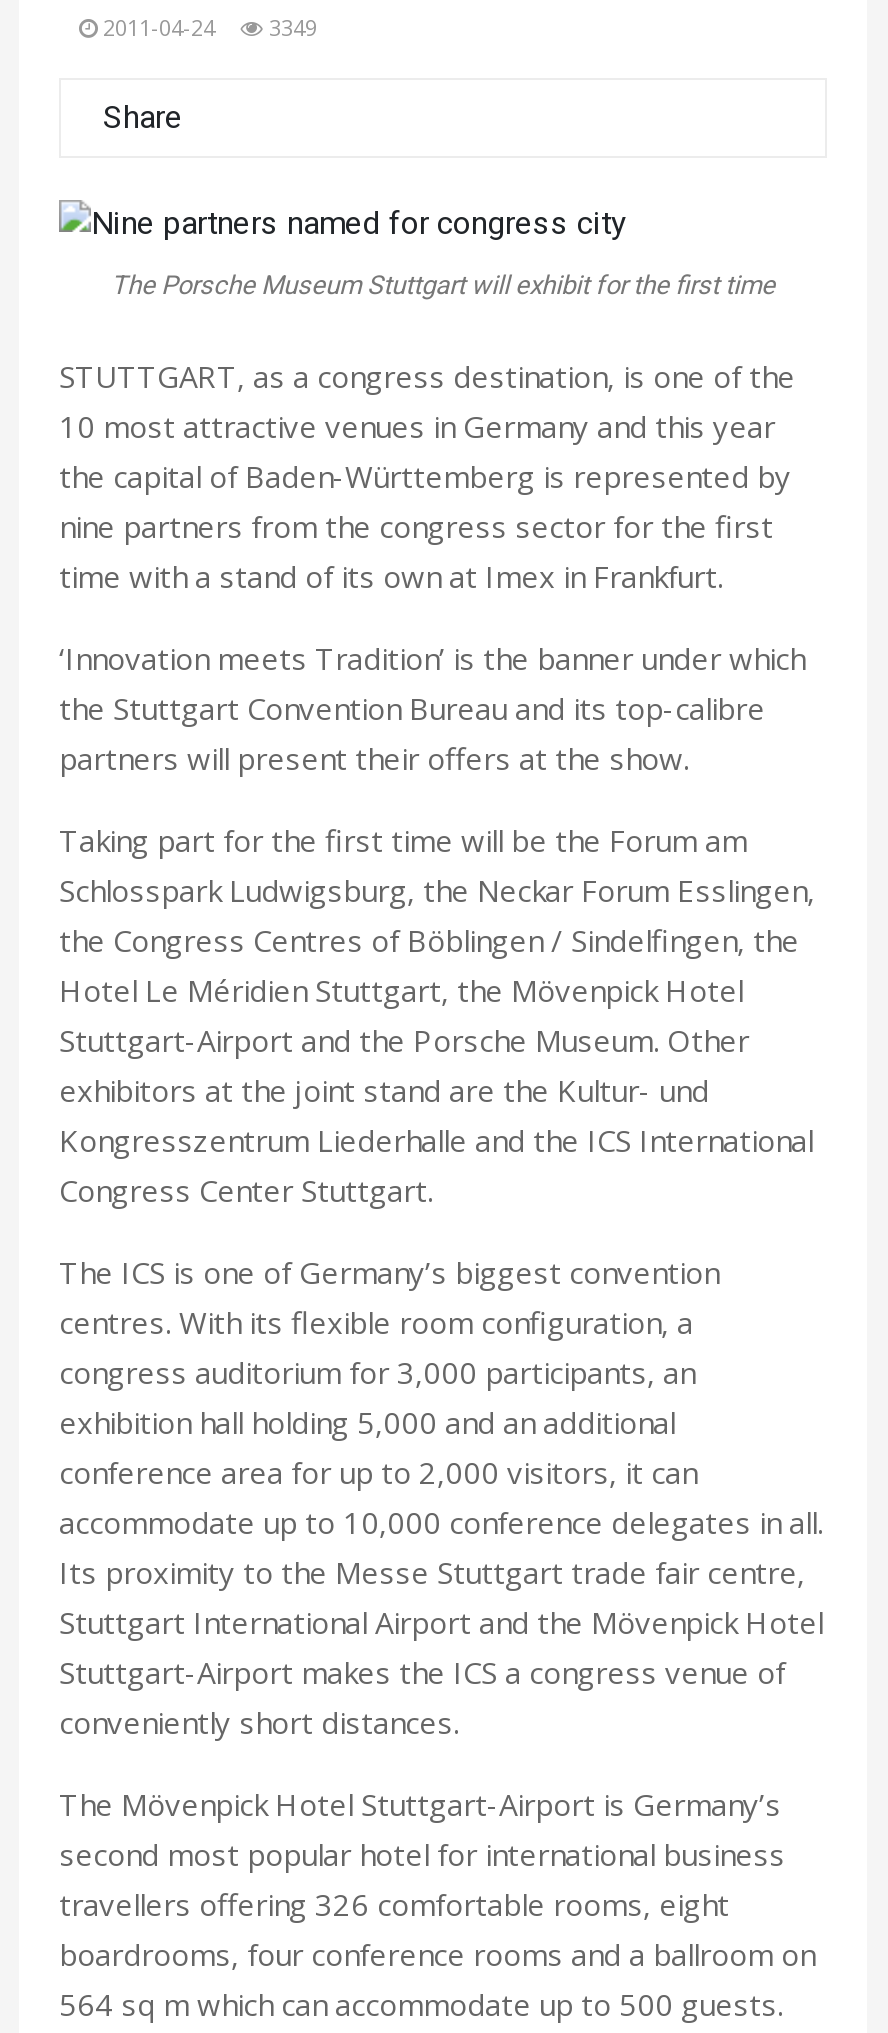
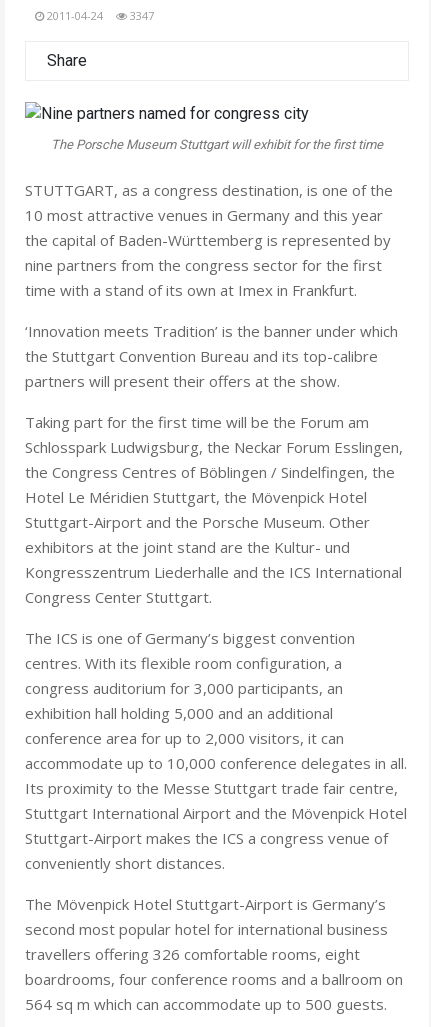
[103,12,317,42] 2011-04-24 3349 -> [47,8,154,23] 2011-04-24 3347

